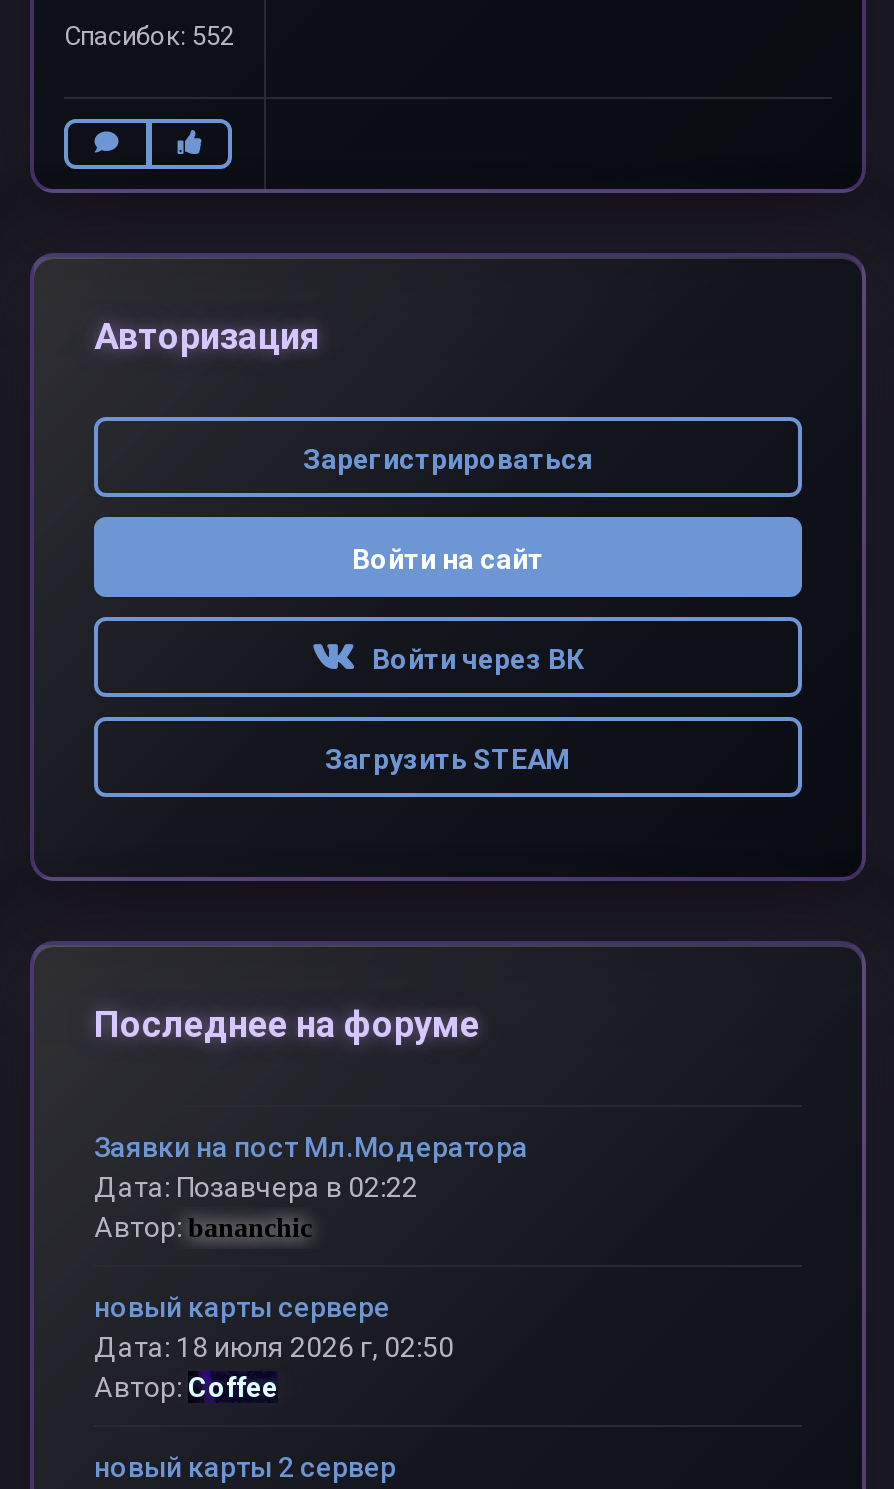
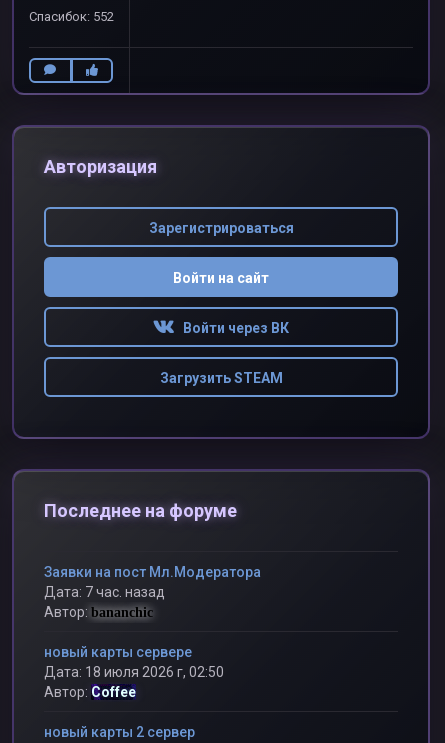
[94,1170,418,1202] Дата: Позавчера в 02:22 -> [44,584,165,600] Дата: 7 час. назад

